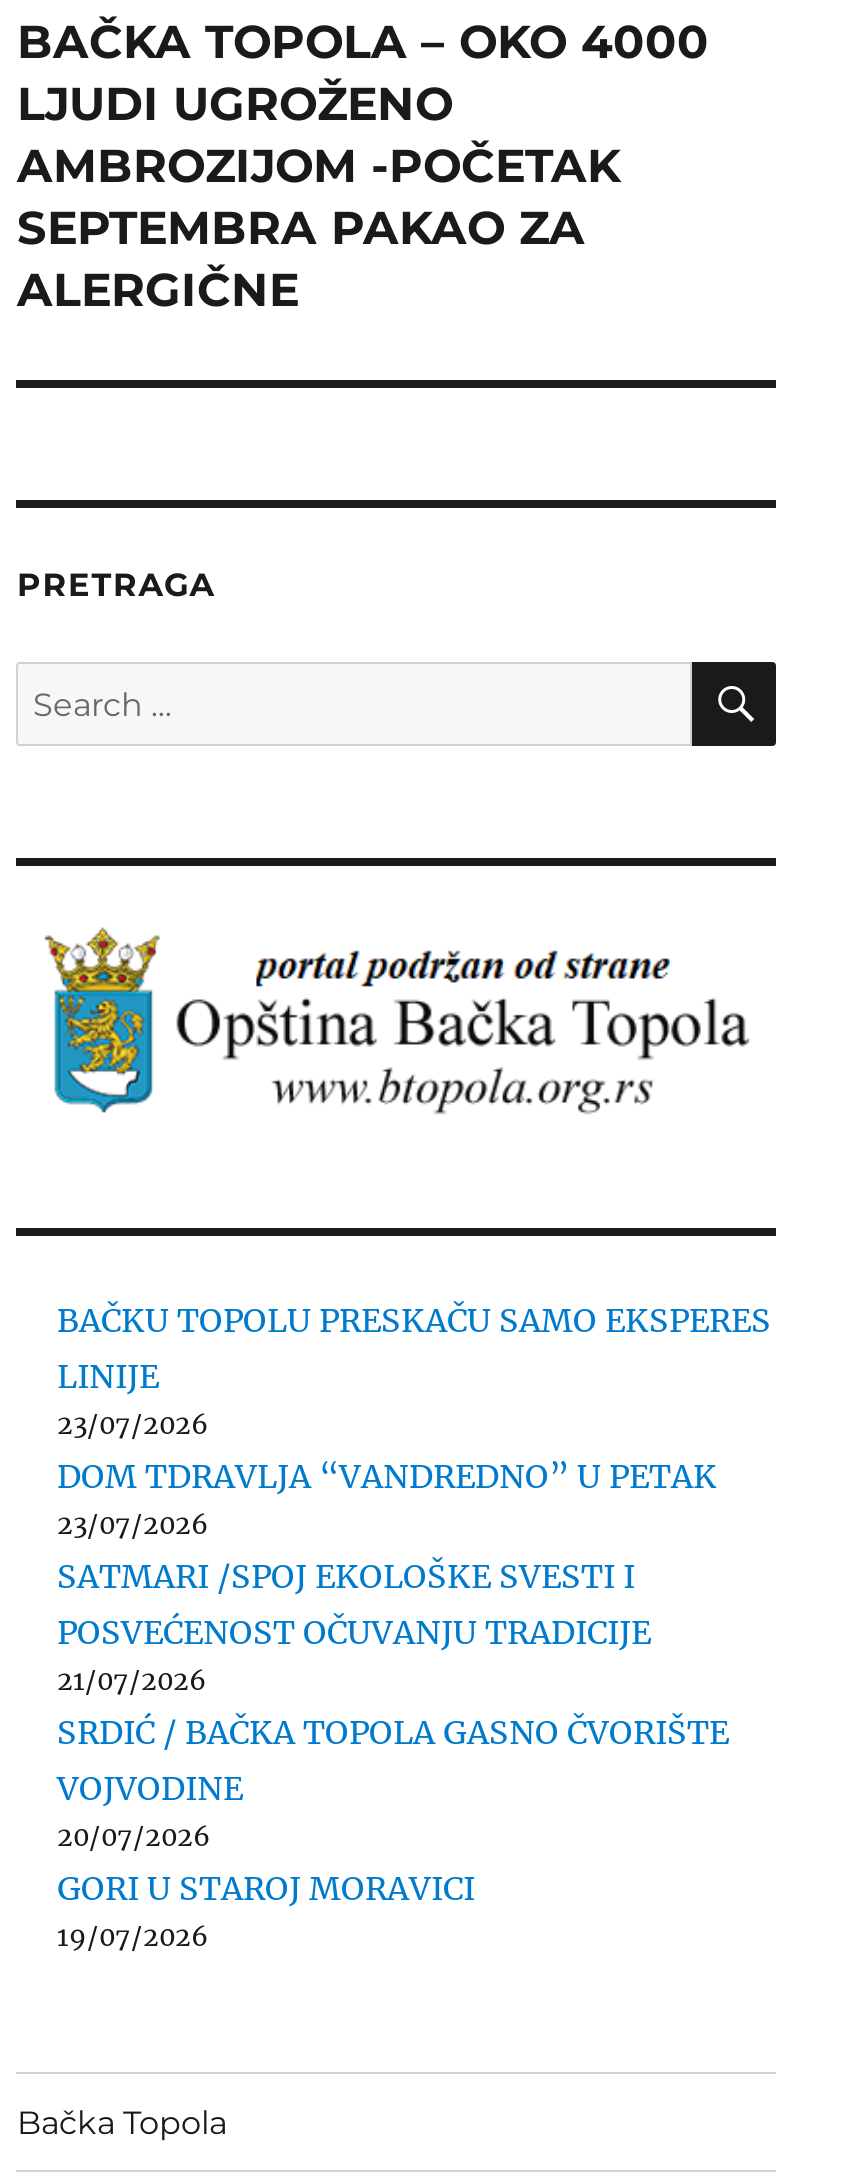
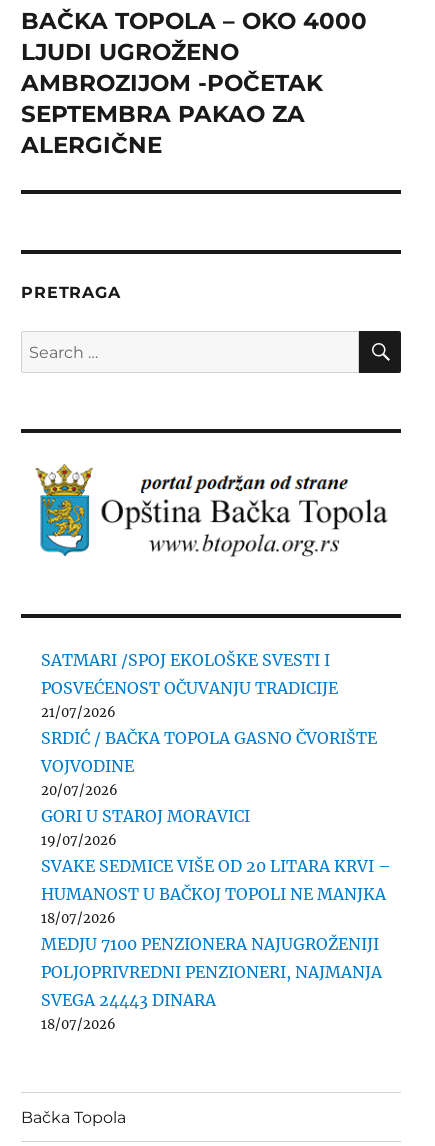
[57,1300,771,1542] BAČKU TOPOLU PRESKAČU SAMO EKSPERES | LINIJE | 23/07/2026 | DOM TDRAVLJA “VANDREDNO” U PETAK | 23/07/2026 -> none
moved [57,1556,729,1954] -> [41,650,377,849]: SATMARI /SPOJ EKOLOŠKE SVESTI I | POSVEĆENOST OČUVANJU TRADICIJE | 21/07/2026 | SRDIĆ / BAČKA TOPOLA GASNO ČVORIŠTE | VOJVODINE | 20/07/2026 | GORI U STAROJ MORAVICI | 19/07/2026
none -> [41,856,391,1033] SVAKE SEDMICE VIŠE OD 20 LITARA KRVI – | HUMANOST U BAČKOJ TOPOLI NE MANJKA | 18/07/2026 | MEDJU 7100 PENZIONERA NAJUGROŽENIJI | POLJOPRIVREDNI PENZIONERI, NAJMANJA | SVEGA 24443 DINARA | 18/07/2026

